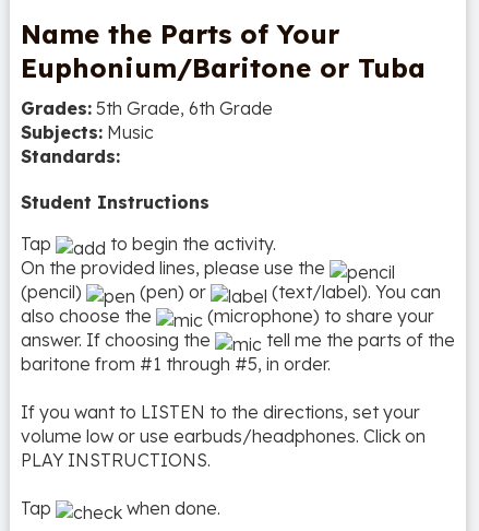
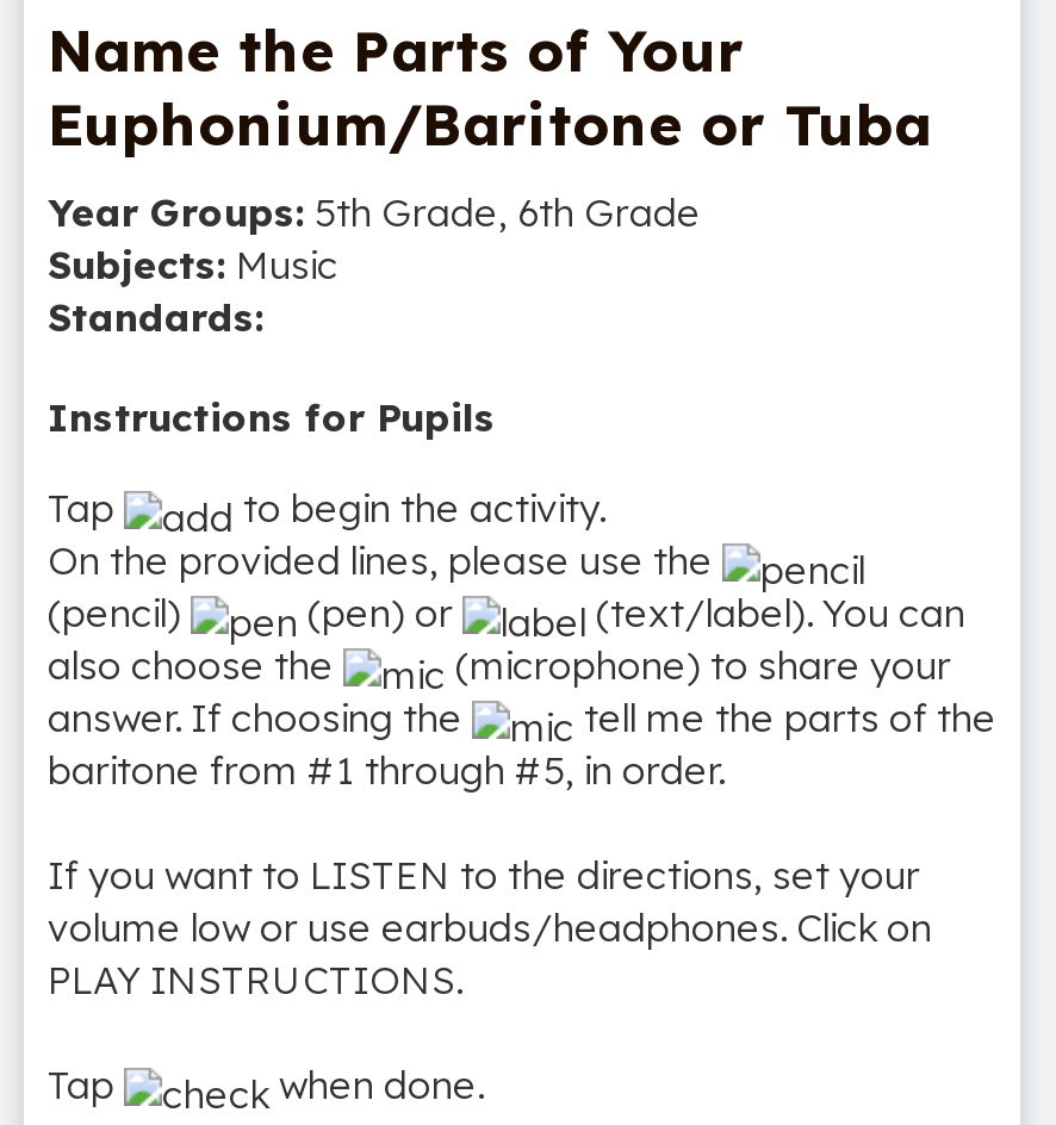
[21,97,273,119] Grades: 5th Grade, 6th Grade -> [48,188,701,236] Year Groups: 5th Grade, 6th Grade
[21,191,209,213] Student Instructions -> [48,393,496,441] Instructions for Pupils

